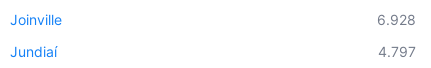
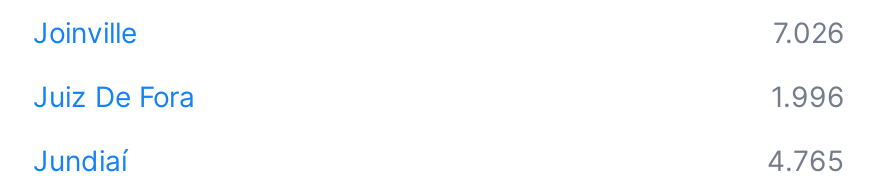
[377,11,416,28] 6.928 -> [33,14,845,112] 7.026 | Juiz De Fora | 1.996
[378,43,416,60] 4.797 -> [767,142,845,176] 4.765

